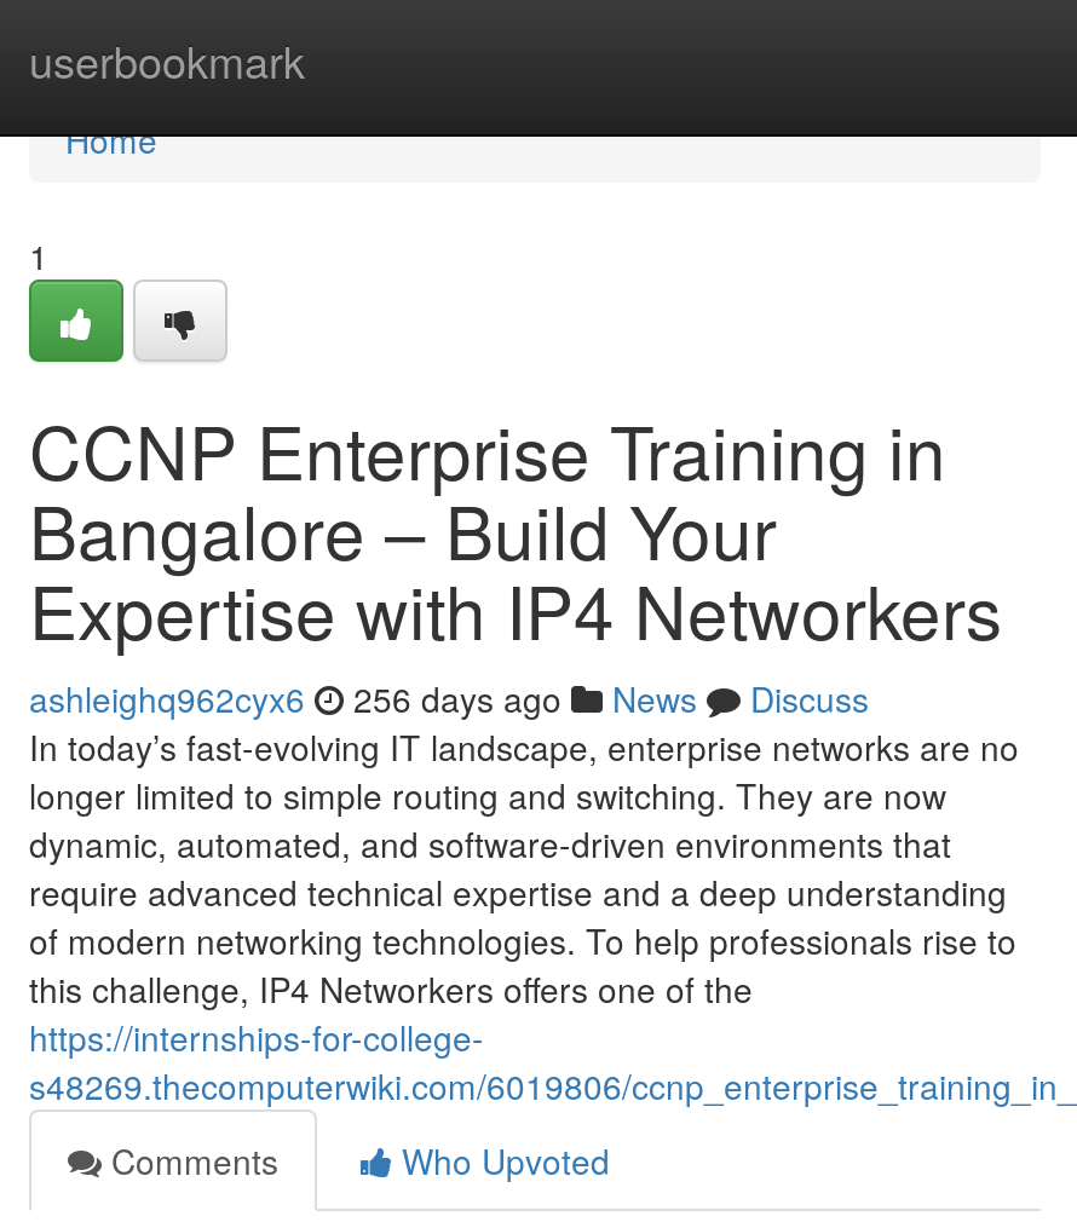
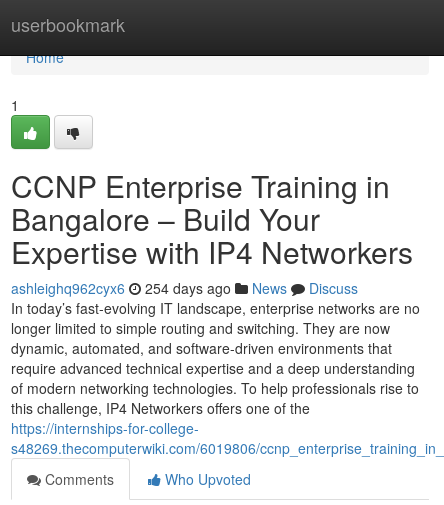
[29,674,869,722] ashleighq962cyx6 256 days ago News Discuss -> [11,278,358,298] ashleighq962cyx6 254 days ago News Discuss

